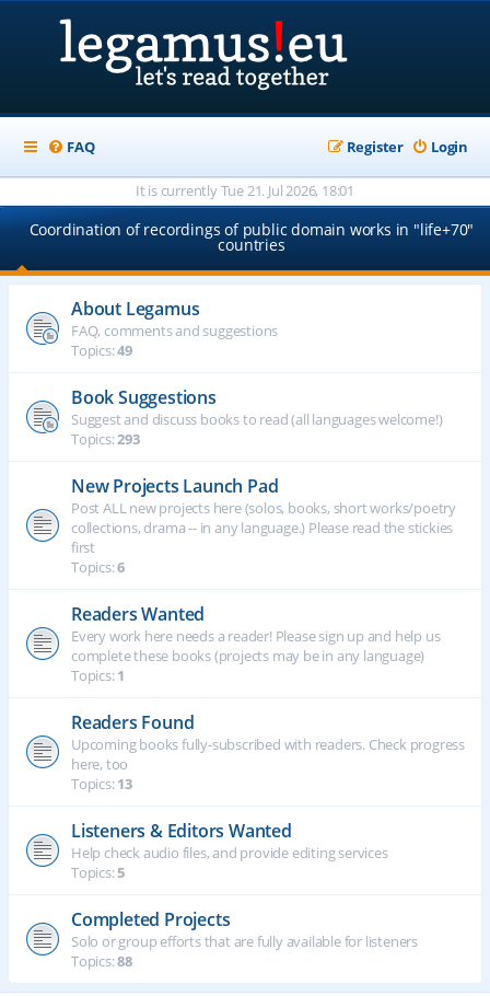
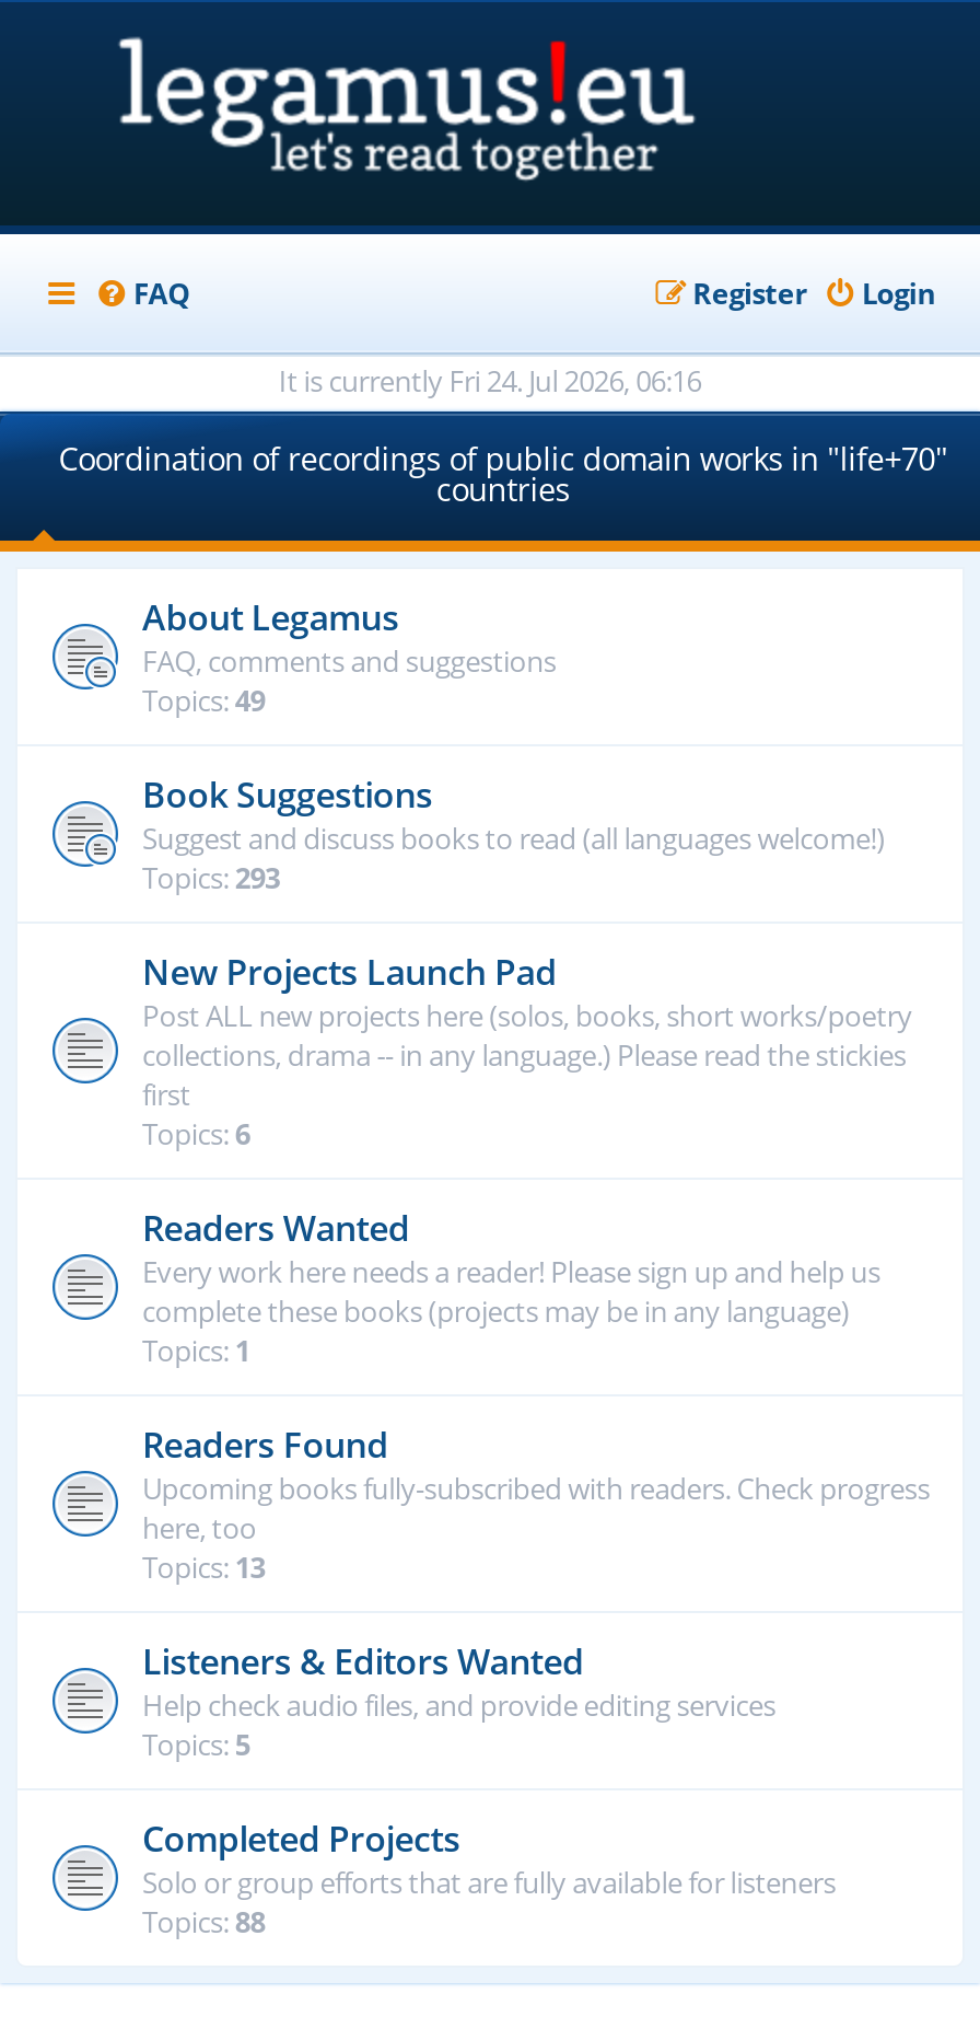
[136,181,354,200] It is currently Tue 21. Jul 2026, 18:01 -> [279,361,701,401] It is currently Fri 24. Jul 2026, 06:16

